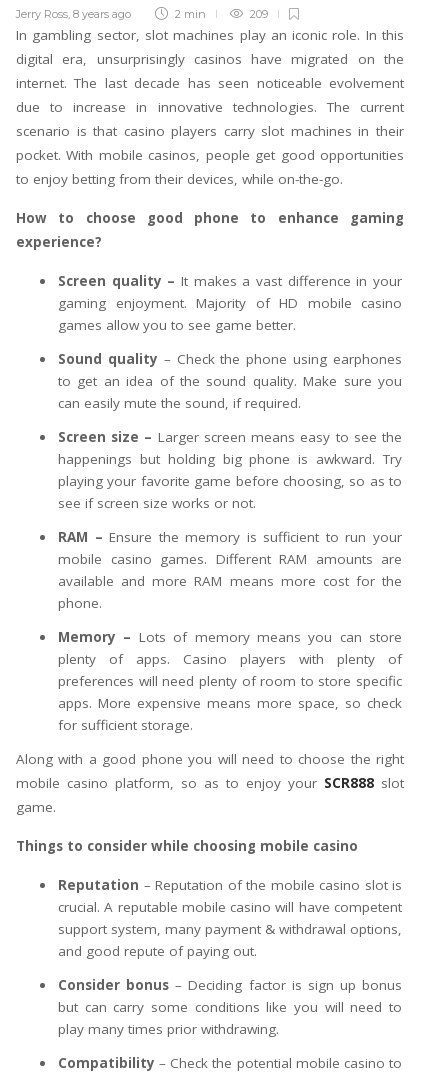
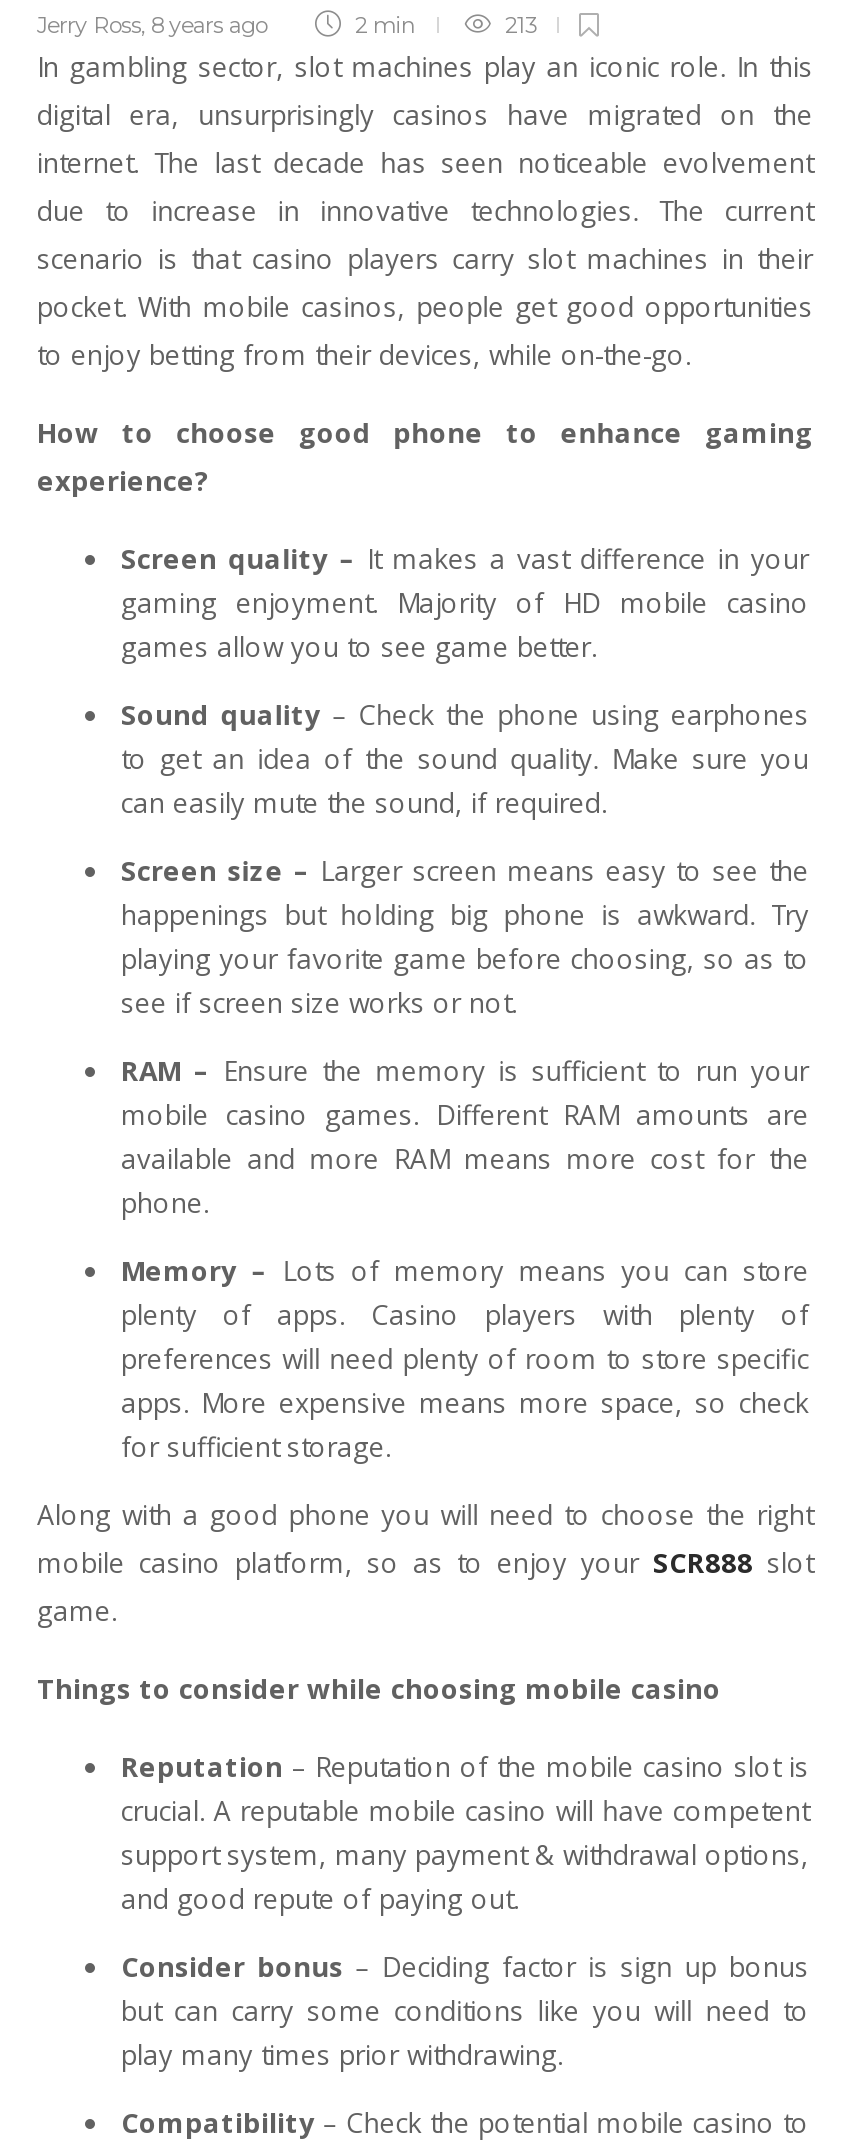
[247,7,268,21] 209 -> [499,11,537,39] 213

